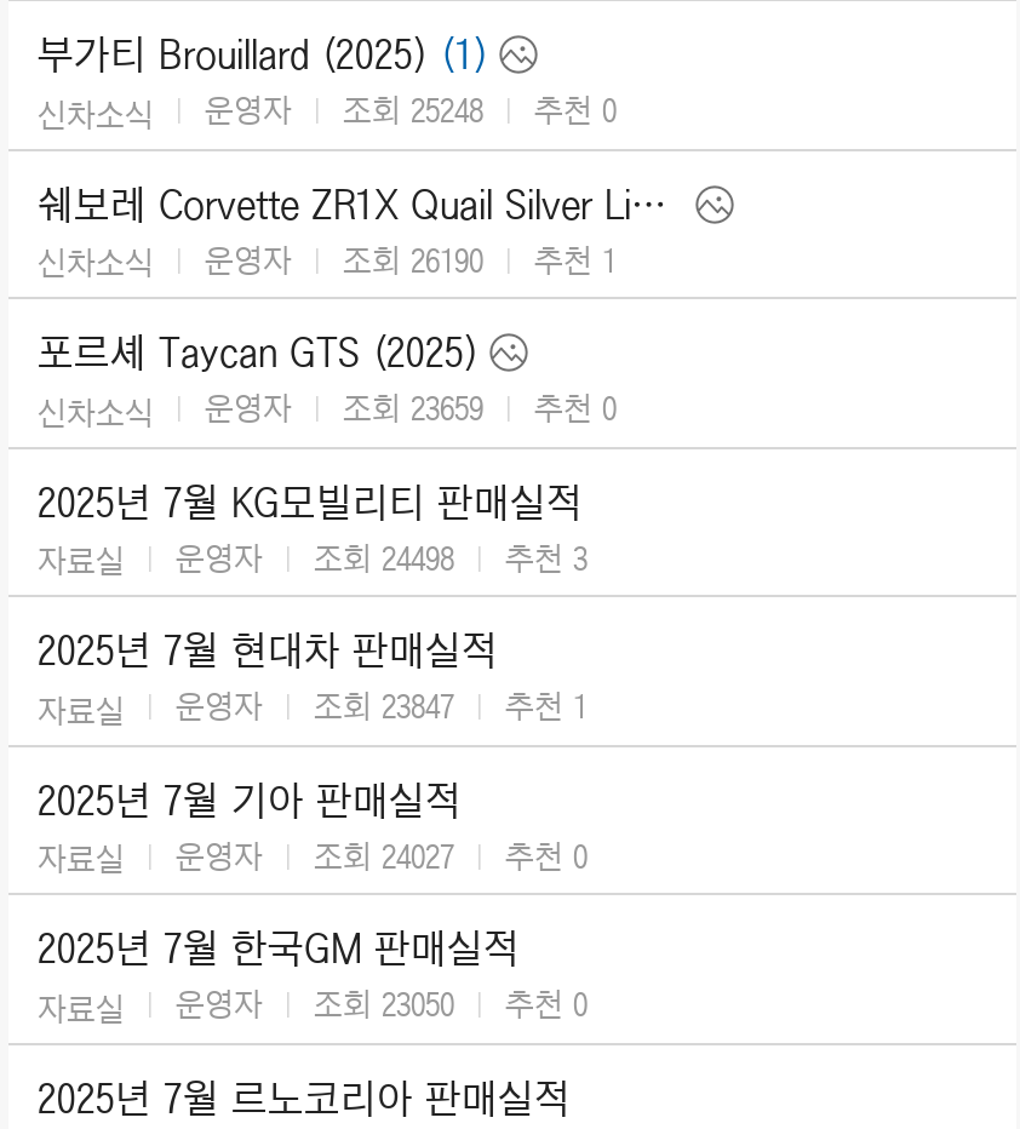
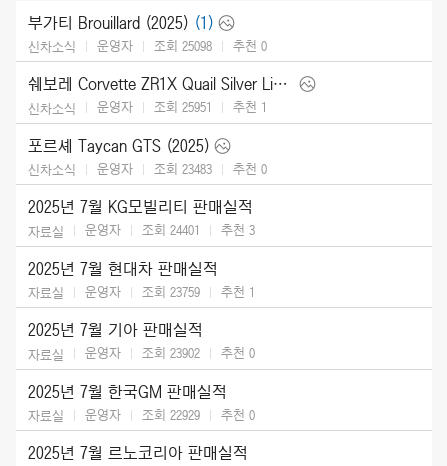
[38,90,617,134] 신차소식 운영자 조회 25248 추천 0 -> [28,37,267,55] 신차소식 운영자 조회 25098 추천 0
[38,239,617,283] 신차소식 운영자 조회 26190 추천 1 -> [28,98,267,117] 신차소식 운영자 조회 25951 추천 1
[38,388,617,432] 신차소식 운영자 조회 23659 추천 0 -> [28,160,267,178] 신차소식 운영자 조회 23483 추천 0
[38,537,588,581] 자료실 운영자 조회 24498 추천 3 -> [28,221,255,240] 자료실 운영자 조회 24401 추천 3
[38,685,588,730] 자료실 운영자 조회 23847 추천 1 -> [28,283,255,301] 자료실 운영자 조회 23759 추천 1
[38,834,588,879] 자료실 운영자 조회 24027 추천 0 -> [28,344,255,363] 자료실 운영자 조회 23902 추천 0
[38,983,588,1028] 자료실 운영자 조회 23050 추천 0 -> [28,406,255,424] 자료실 운영자 조회 22929 추천 0

